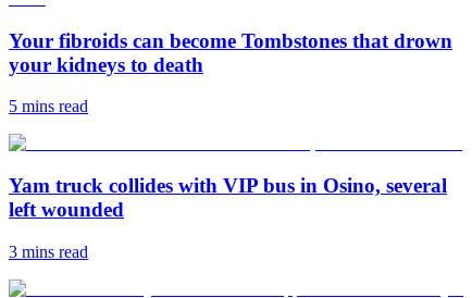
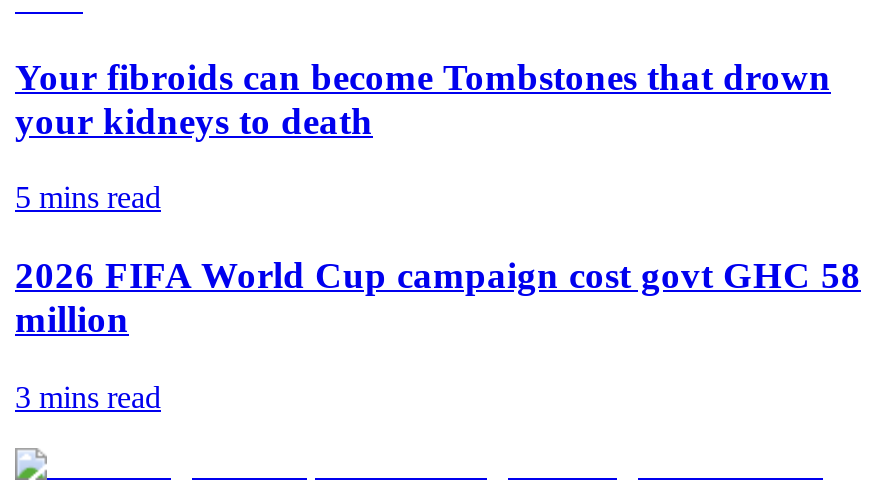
[9,174,447,221] Yam truck collides with VIP bus in Osino, several | left wounded -> [15,254,861,340] 2026 FIFA World Cup campaign cost govt GHC 58 | million

